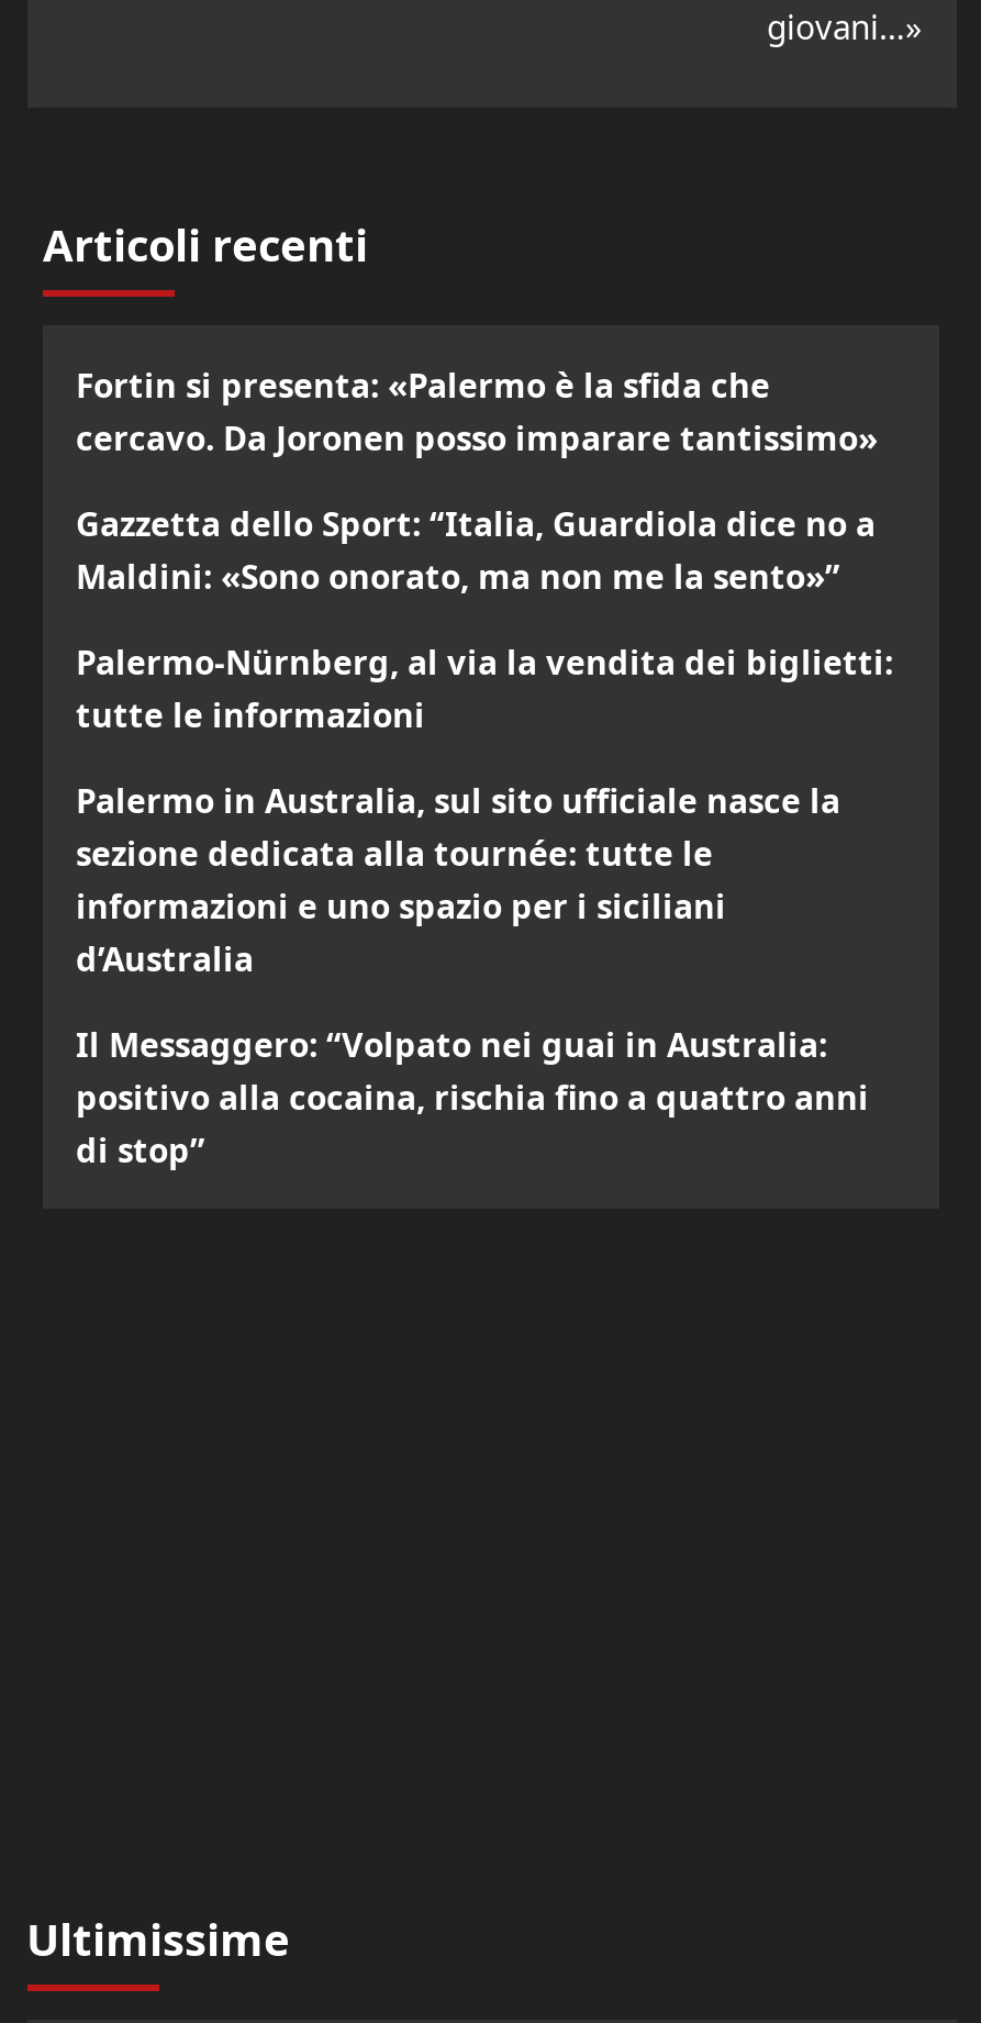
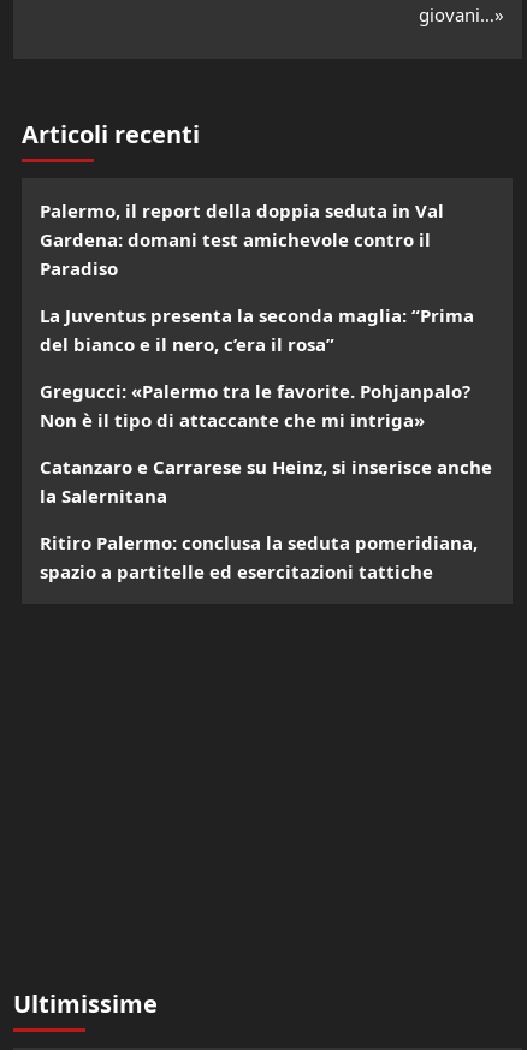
[76,363,878,460] Fortin si presenta: «Palermo è la sfida che | cercavo. Da Joronen posso imparare tantissimo» -> [40,199,444,281] Palermo, il report della doppia seduta in Val | Gardena: domani test amichevole contro il | Paradiso
[76,502,876,598] Gazzetta dello Sport: “Italia, Guardiola dice no a | Maldini: «Sono onorato, ma non me la sento»” -> [40,303,474,356] La Juventus presenta la seconda maglia: “Prima | del bianco e il nero, c’era il rosa”
[76,640,893,737] Palermo-Nürnberg, al via la vendita dei biglietti: | tutte le informazioni -> [40,379,470,432] Gregucci: «Palermo tra le favorite. Pohjanpalo? | Non è il tipo di attaccante che mi intriga»
[76,779,840,981] Palermo in Australia, sul sito ufficiale nasce la | sezione dedicata alla tournée: tutte le | informazioni e uno spazio per i siciliani | d’Australia -> [40,455,492,508] Catanzaro e Carrarese su Heinz, si inserisce anche | la Salernitana
[76,1023,869,1172] Il Messaggero: “Volpato nei guai in Australia: | positivo alla cocaina, rischia fino a quattro anni | di stop” -> [40,531,478,584] Ritiro Palermo: conclusa la seduta pomeridiana, | spazio a partitelle ed esercitazioni tattiche

